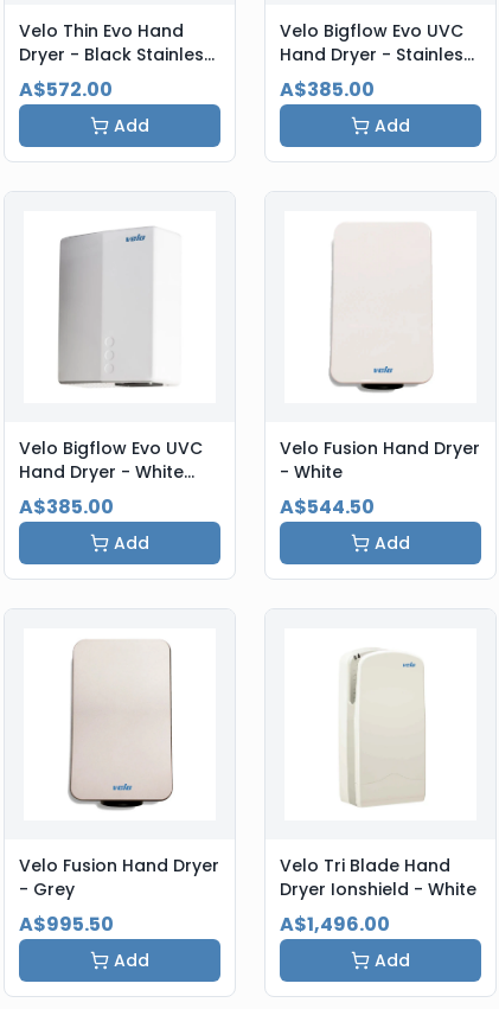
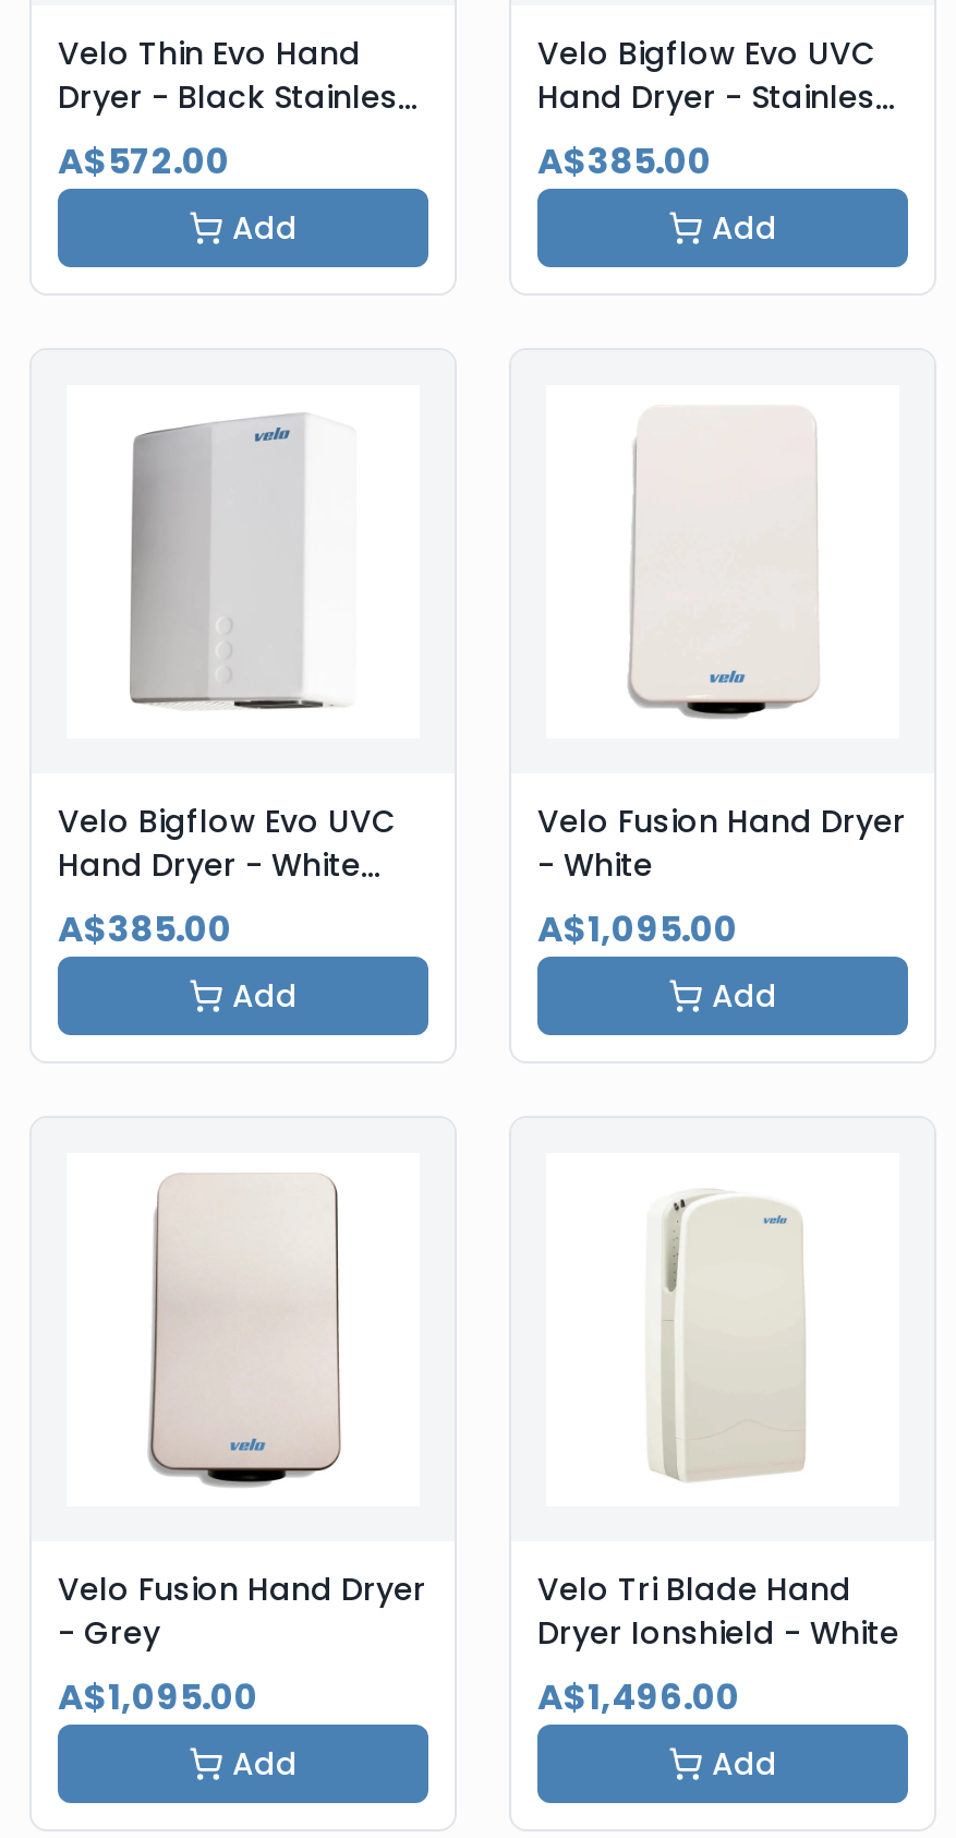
[280,493,375,521] A$544.50 -> [537,905,738,955] A$1,095.00
[19,911,114,938] A$995.50 -> [58,1673,258,1723] A$1,095.00

